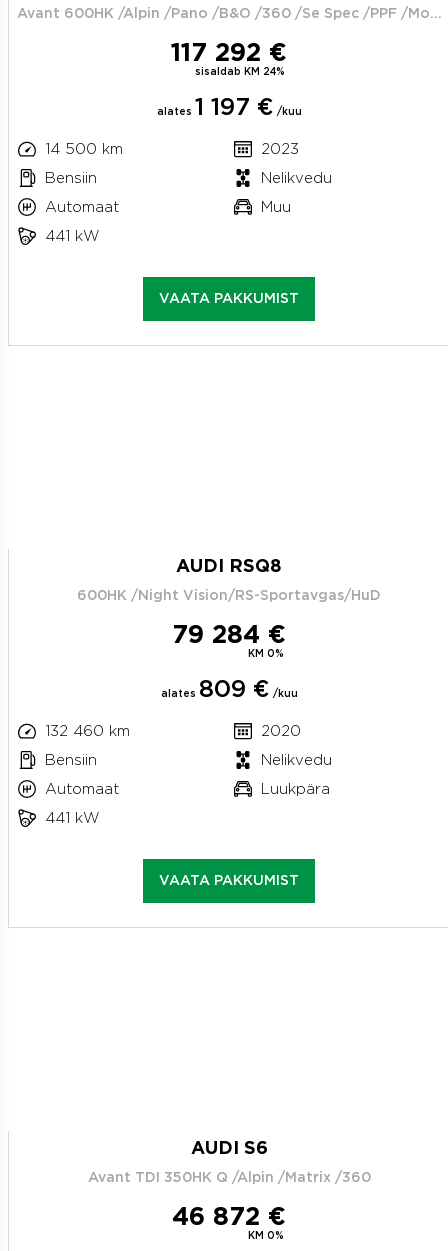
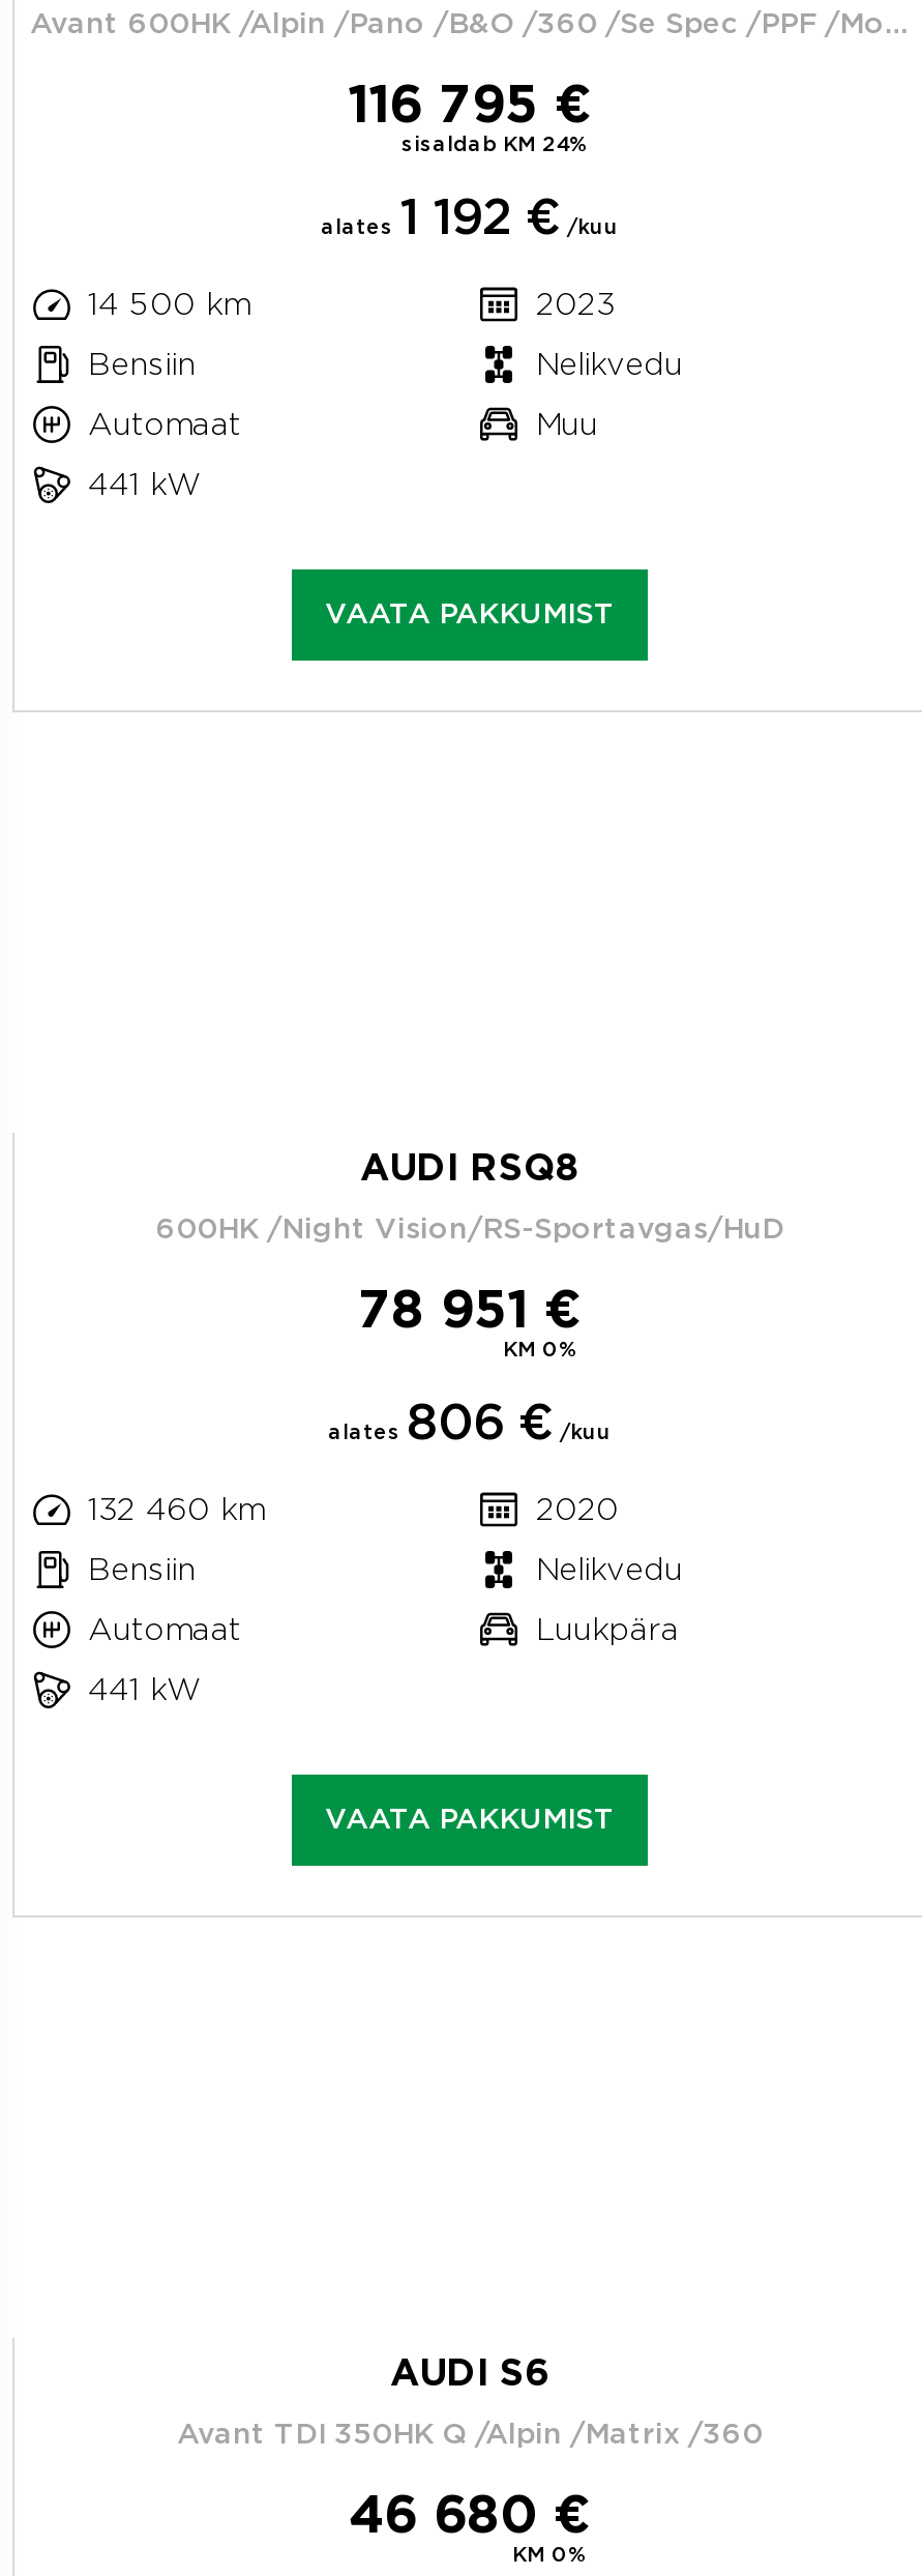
[171,41,287,66] 117 292 € -> [348,81,592,133] 116 795 €
[156,96,301,120] alates 1 197 €/kuu -> [321,194,619,244] alates 1 192 €/kuu
[172,623,286,648] 79 284 € -> [358,1286,582,1337] 78 951 €
[160,678,297,702] alates 809 €/kuu -> [328,1400,612,1449] alates 806 €/kuu
[172,1205,286,1230] 46 872 € -> [349,2491,591,2543] 46 680 €

